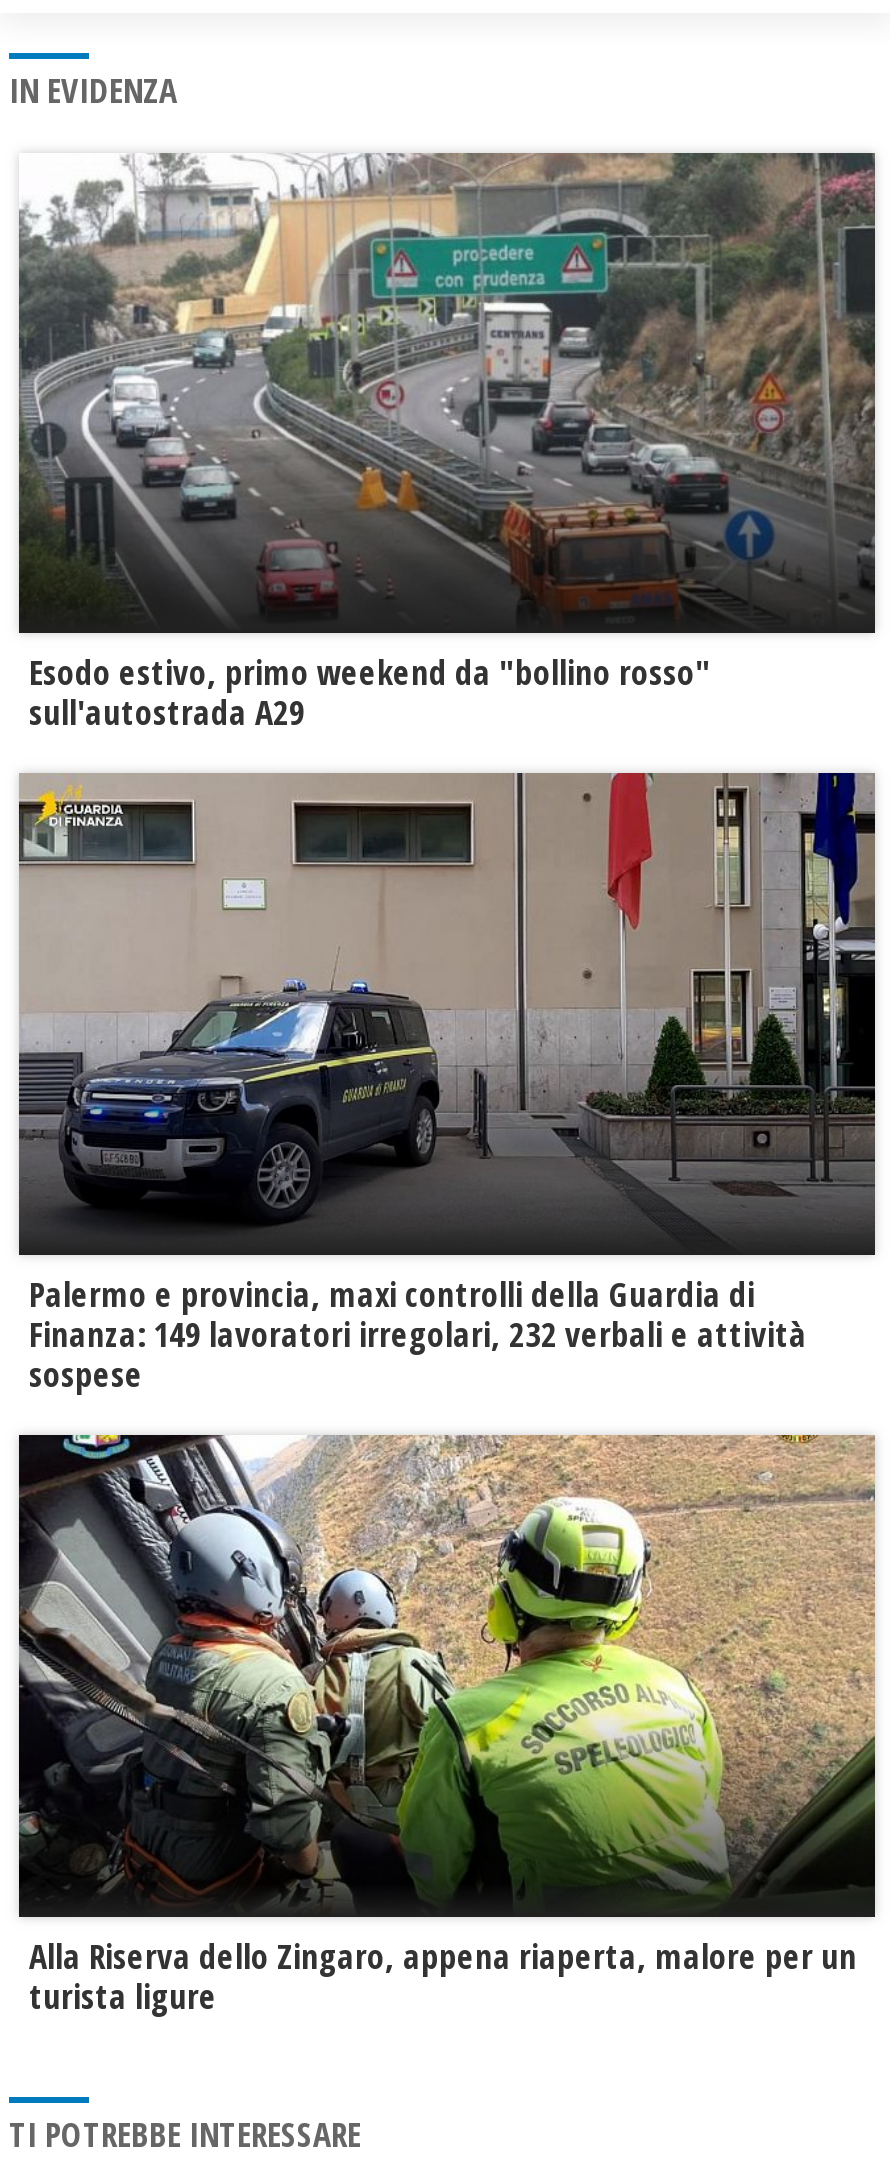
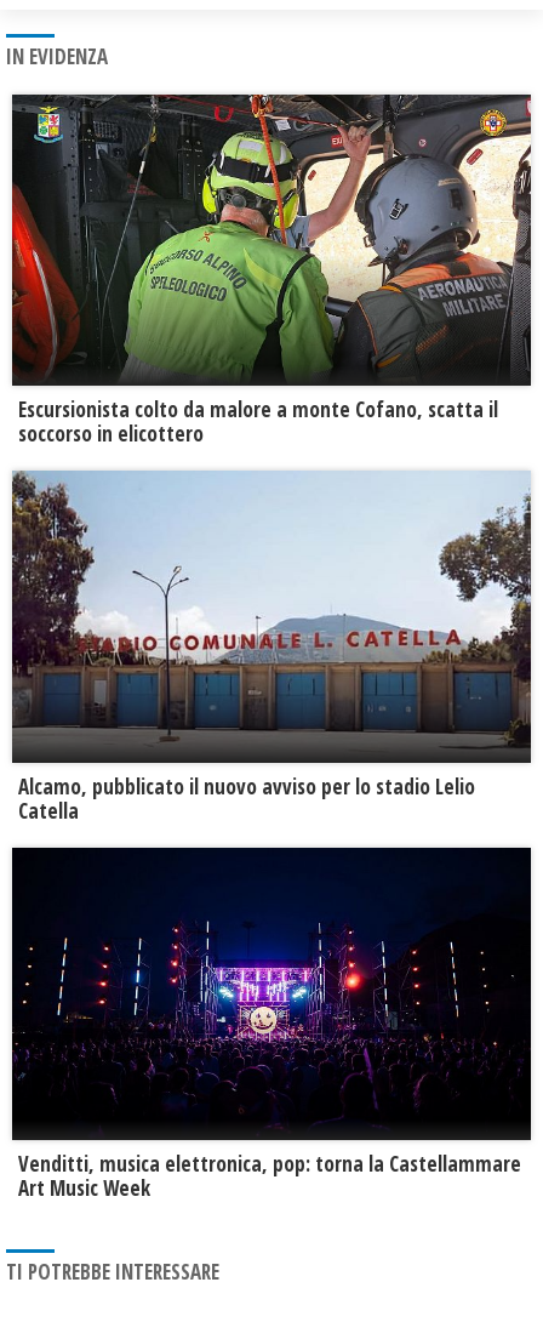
[19,151,877,736] [image] | Esodo estivo, primo weekend da "bollino rosso" | sull'autostrada A29 -> [11,93,531,448] [image] | Escursionista colto da malore a monte Cofano, scatta il | soccorso in elicottero
[19,771,875,1398] [image] | Palermo e provincia, maxi controlli della Guardia di | Finanza: 149 lavoratori irregolari, 232 verbali e attività | sospese -> [12,471,532,824] [image] | Alcamo, pubblicato il nuovo avviso per lo stadio Lelio | Catella
[19,1433,877,2018] [image] | Alla Riserva dello Zingaro, appena riaperta, malore per un | turista ligure -> [13,847,532,1201] [image] | Venditti, musica elettronica, pop: torna la Castellammare | Art Music Week

